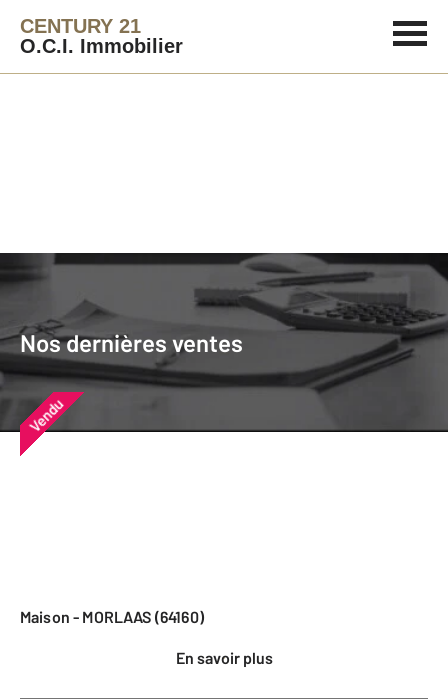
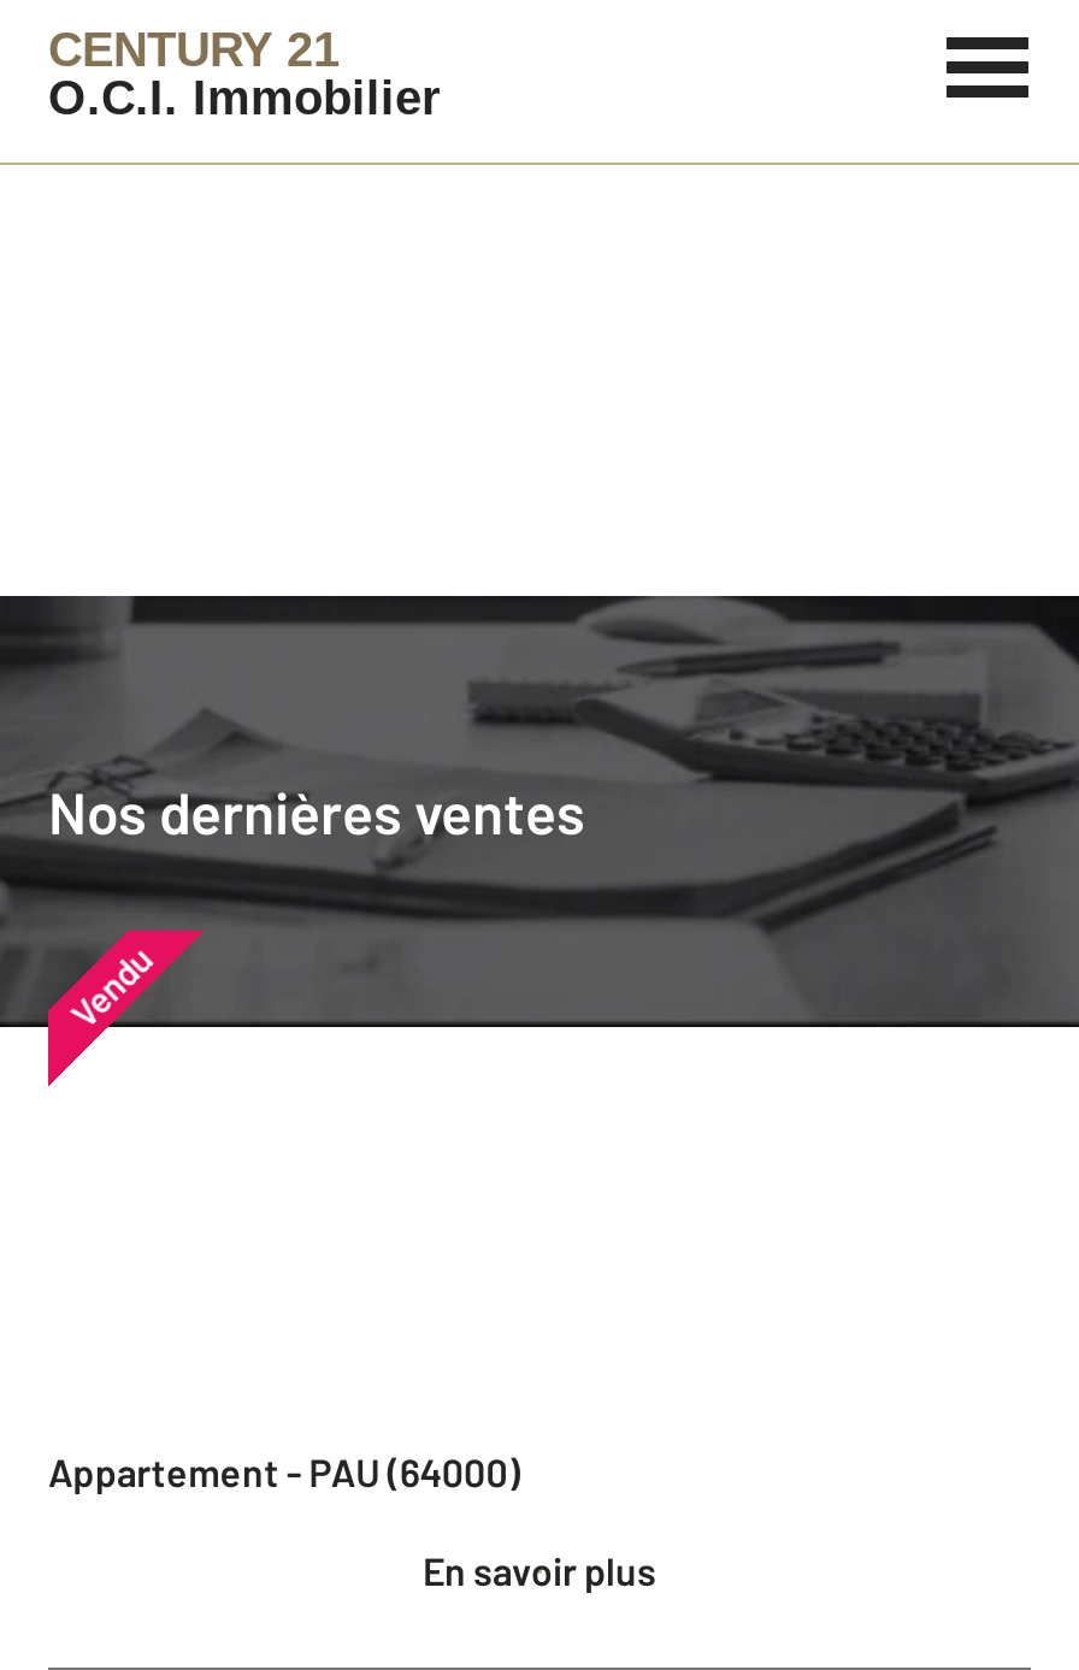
[31,607,204,626] Maison - MORLAAS (64160) -> [73,1449,520,1495] Appartement - PAU (64000)

